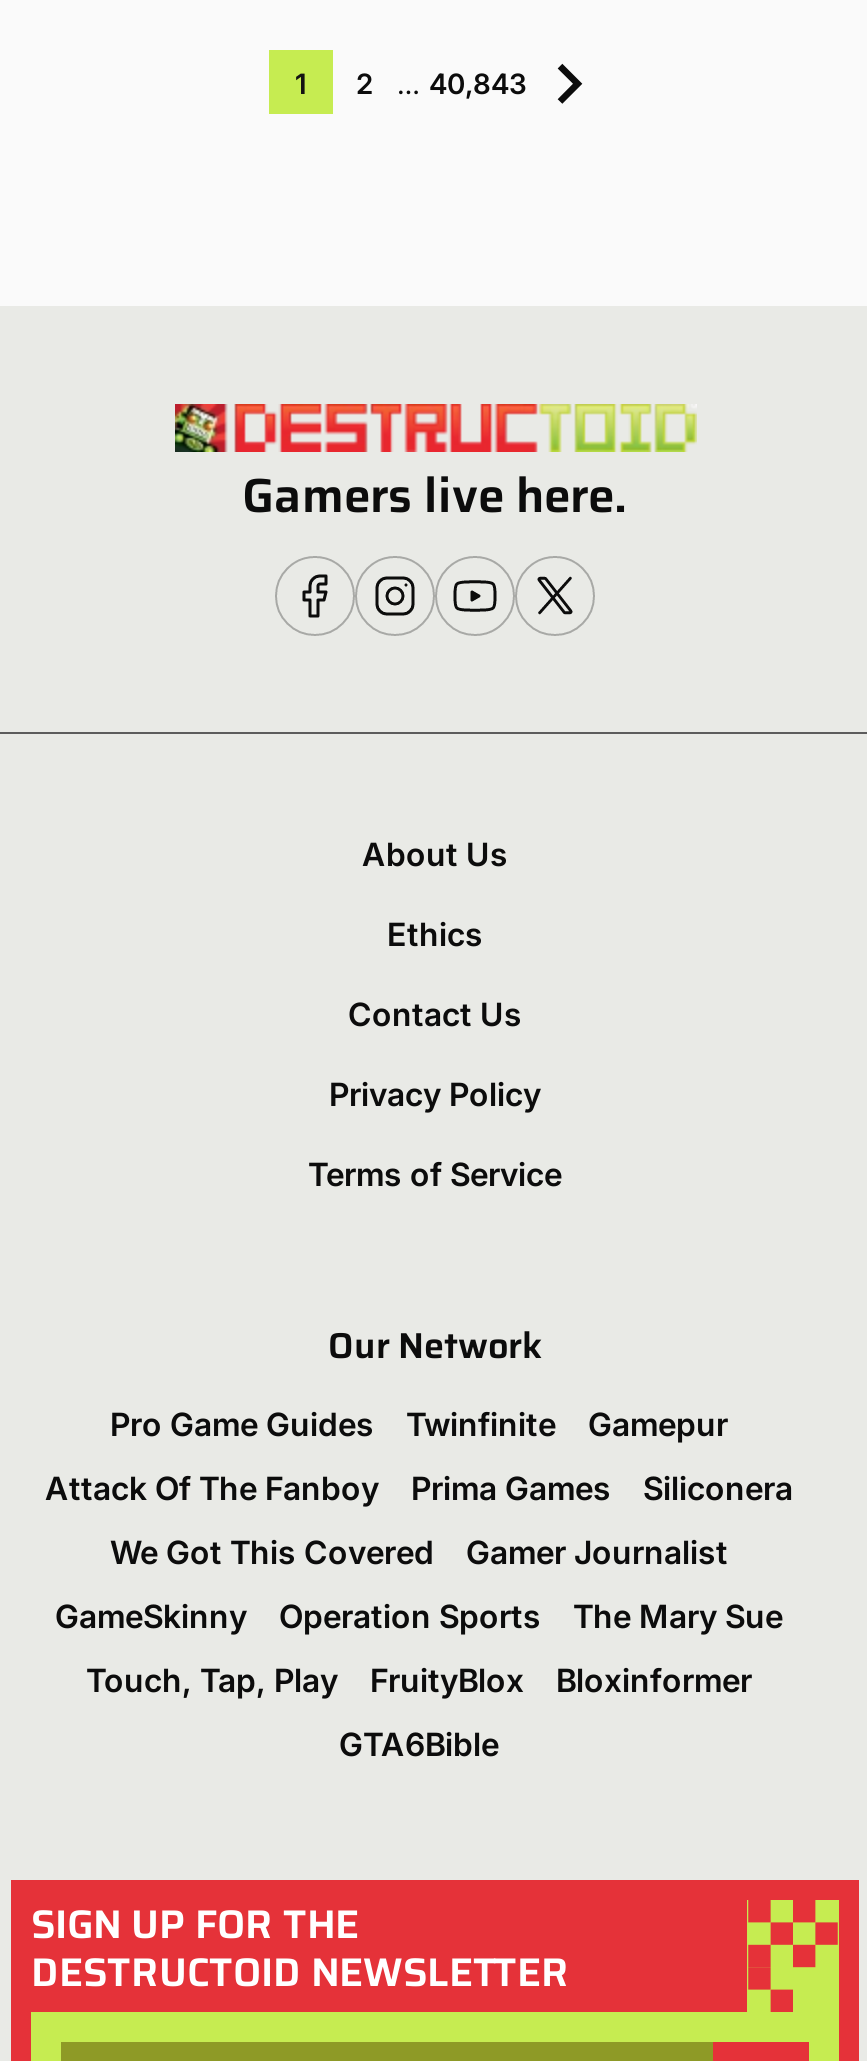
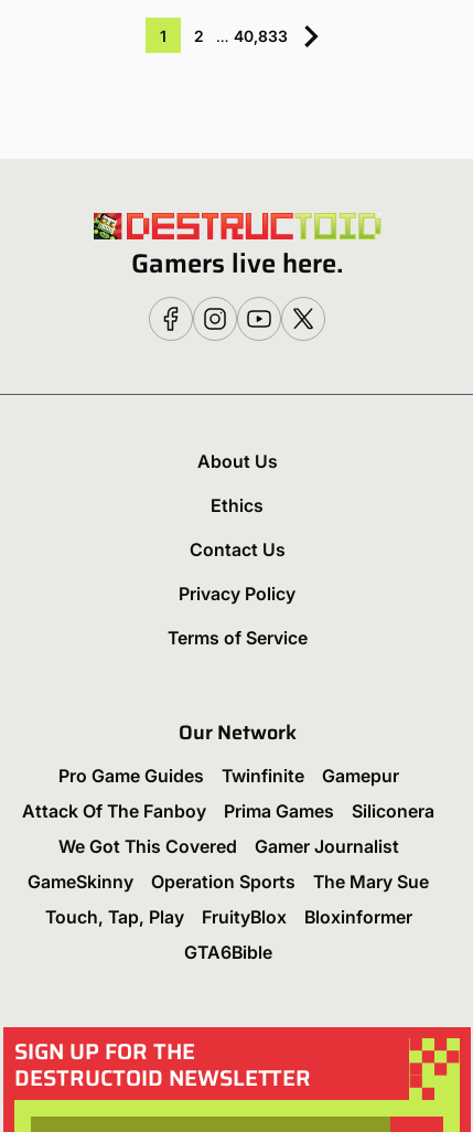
[295,66,527,100] 1 2 … 40,843 -> [160,26,288,45] 1 2 … 40,833

